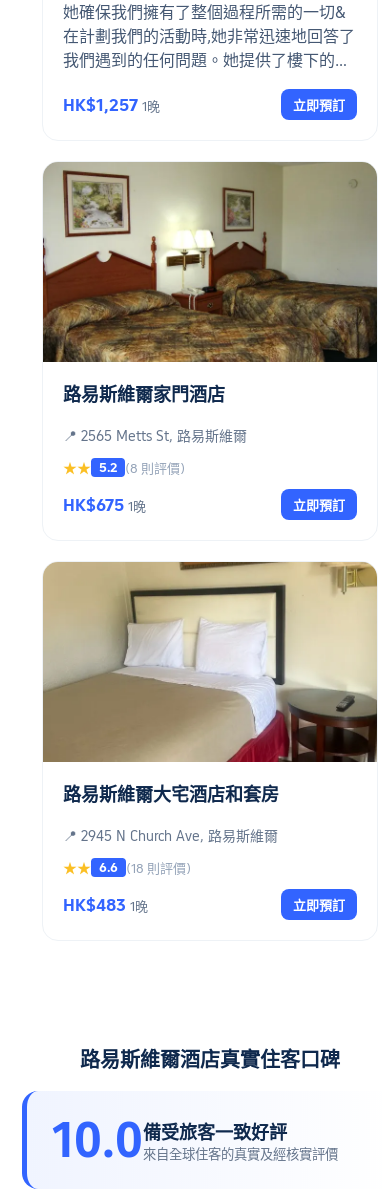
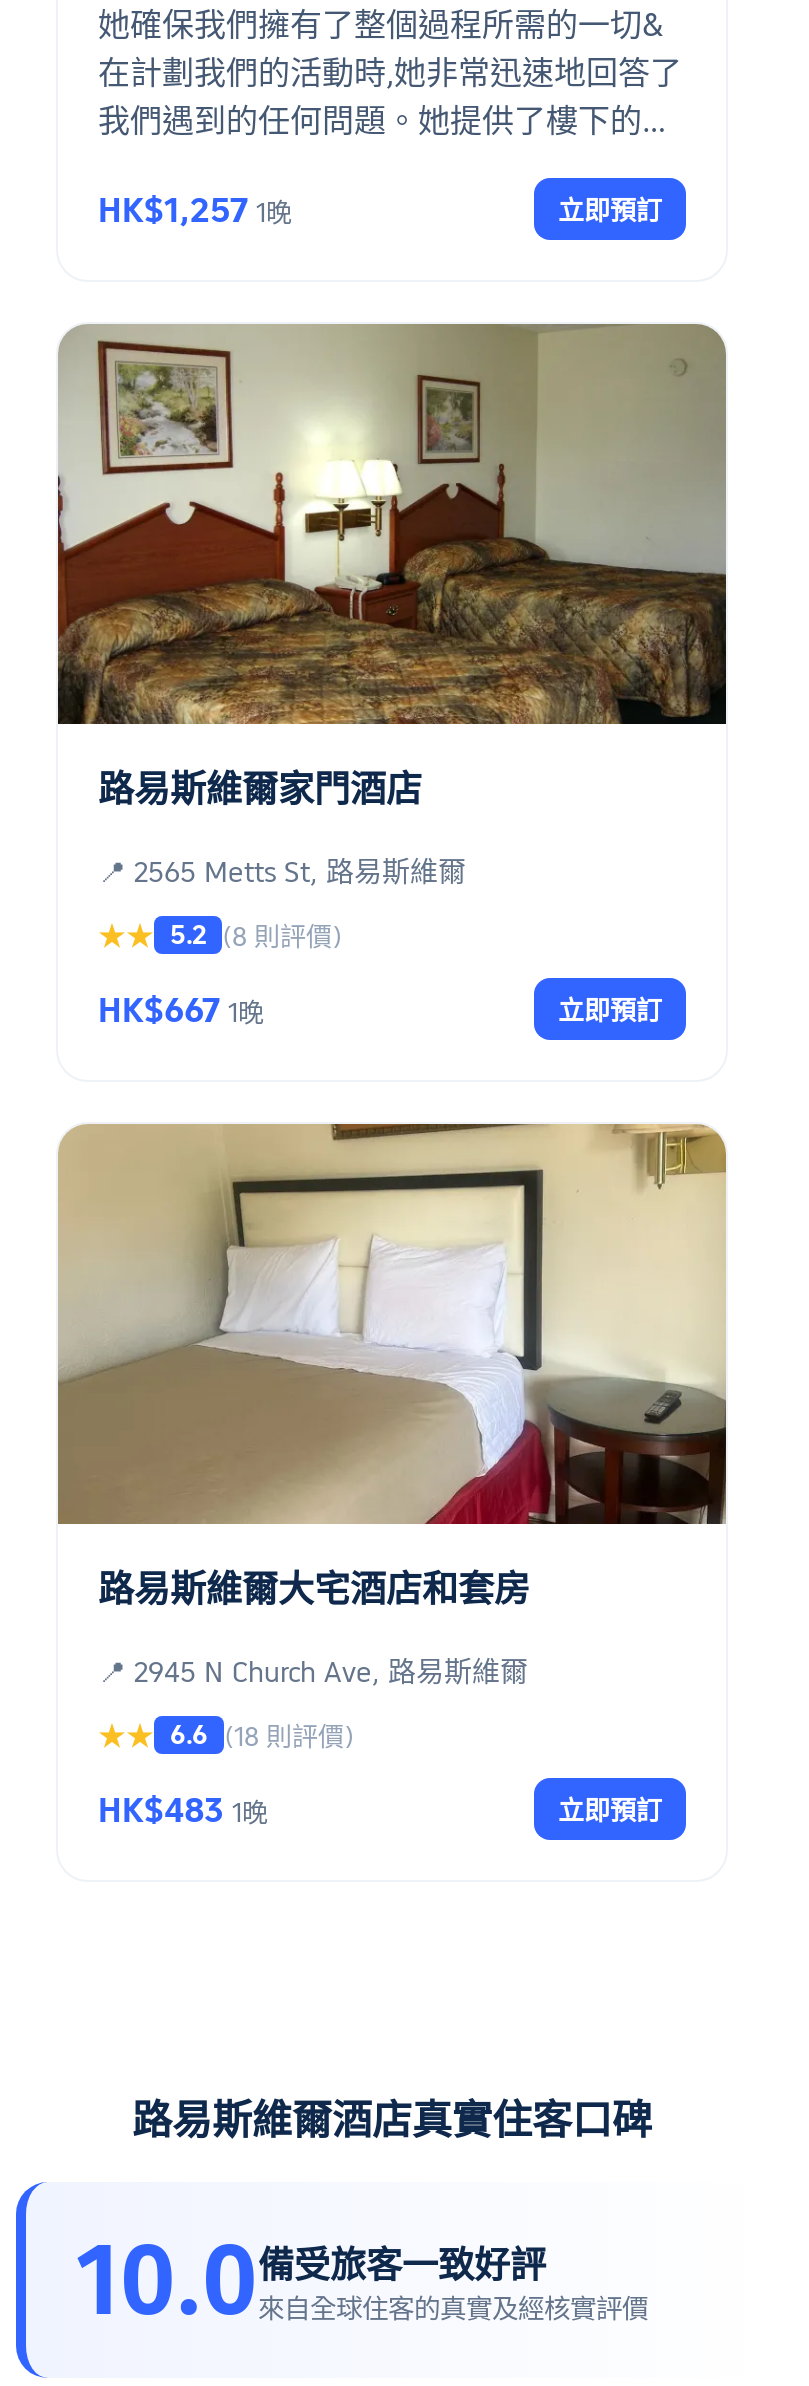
[63,494,146,514] HK$675 1晚 -> [98,989,264,1029] HK$667 1晚

